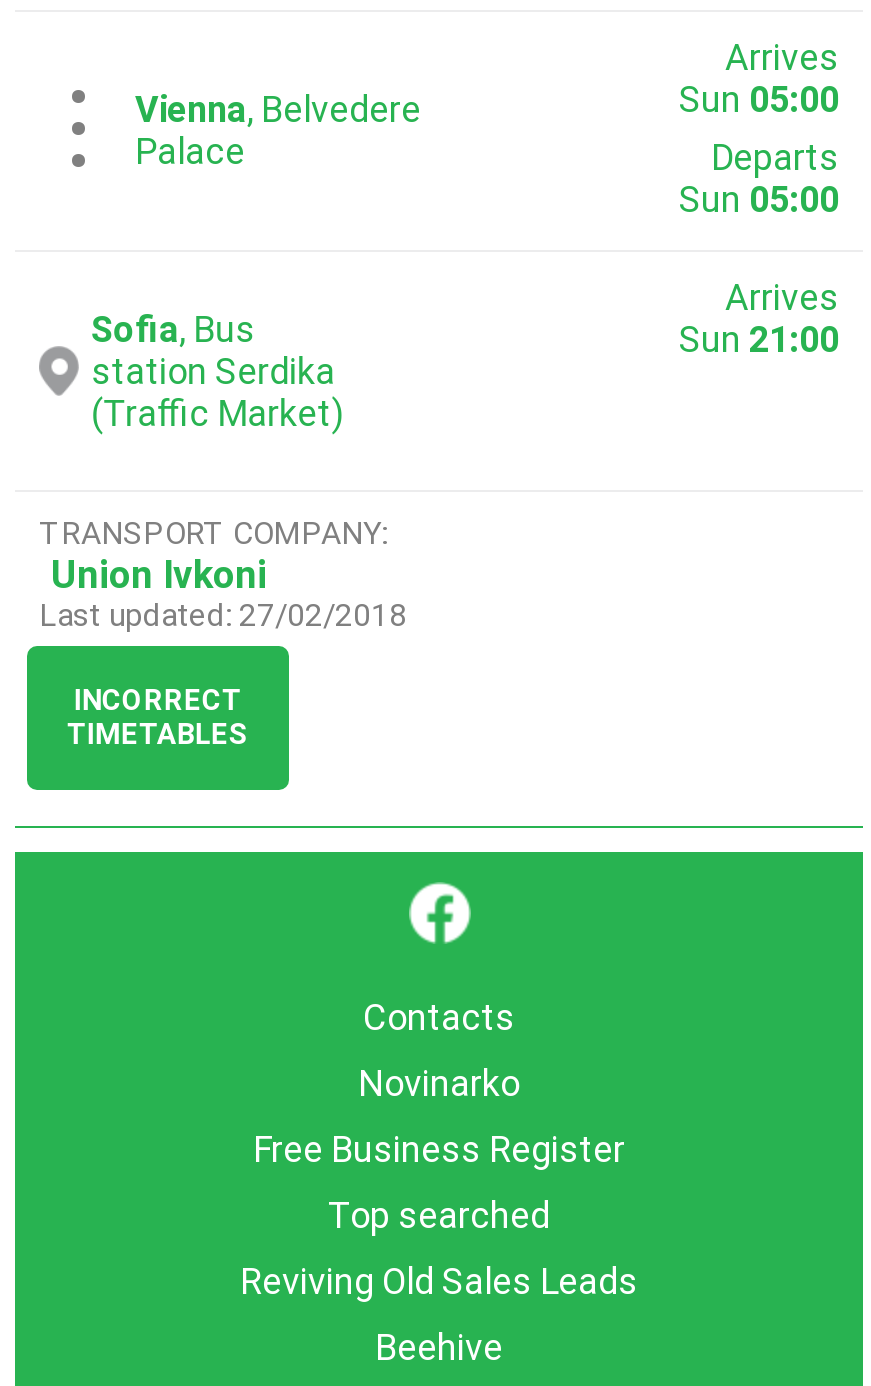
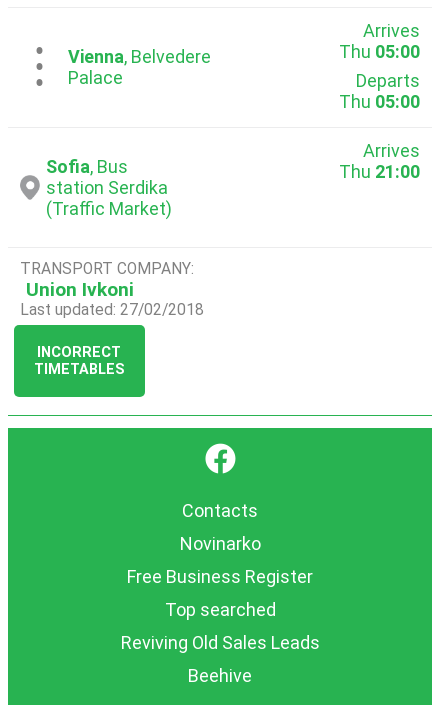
[679,78,839,120] Sun 05:00 -> [339,41,420,62] Thu 05:00
[679,179,839,221] Sun 05:00 -> [339,91,420,112] Thu 05:00
[679,318,839,360] Sun 21:00 -> [339,161,420,182] Thu 21:00

